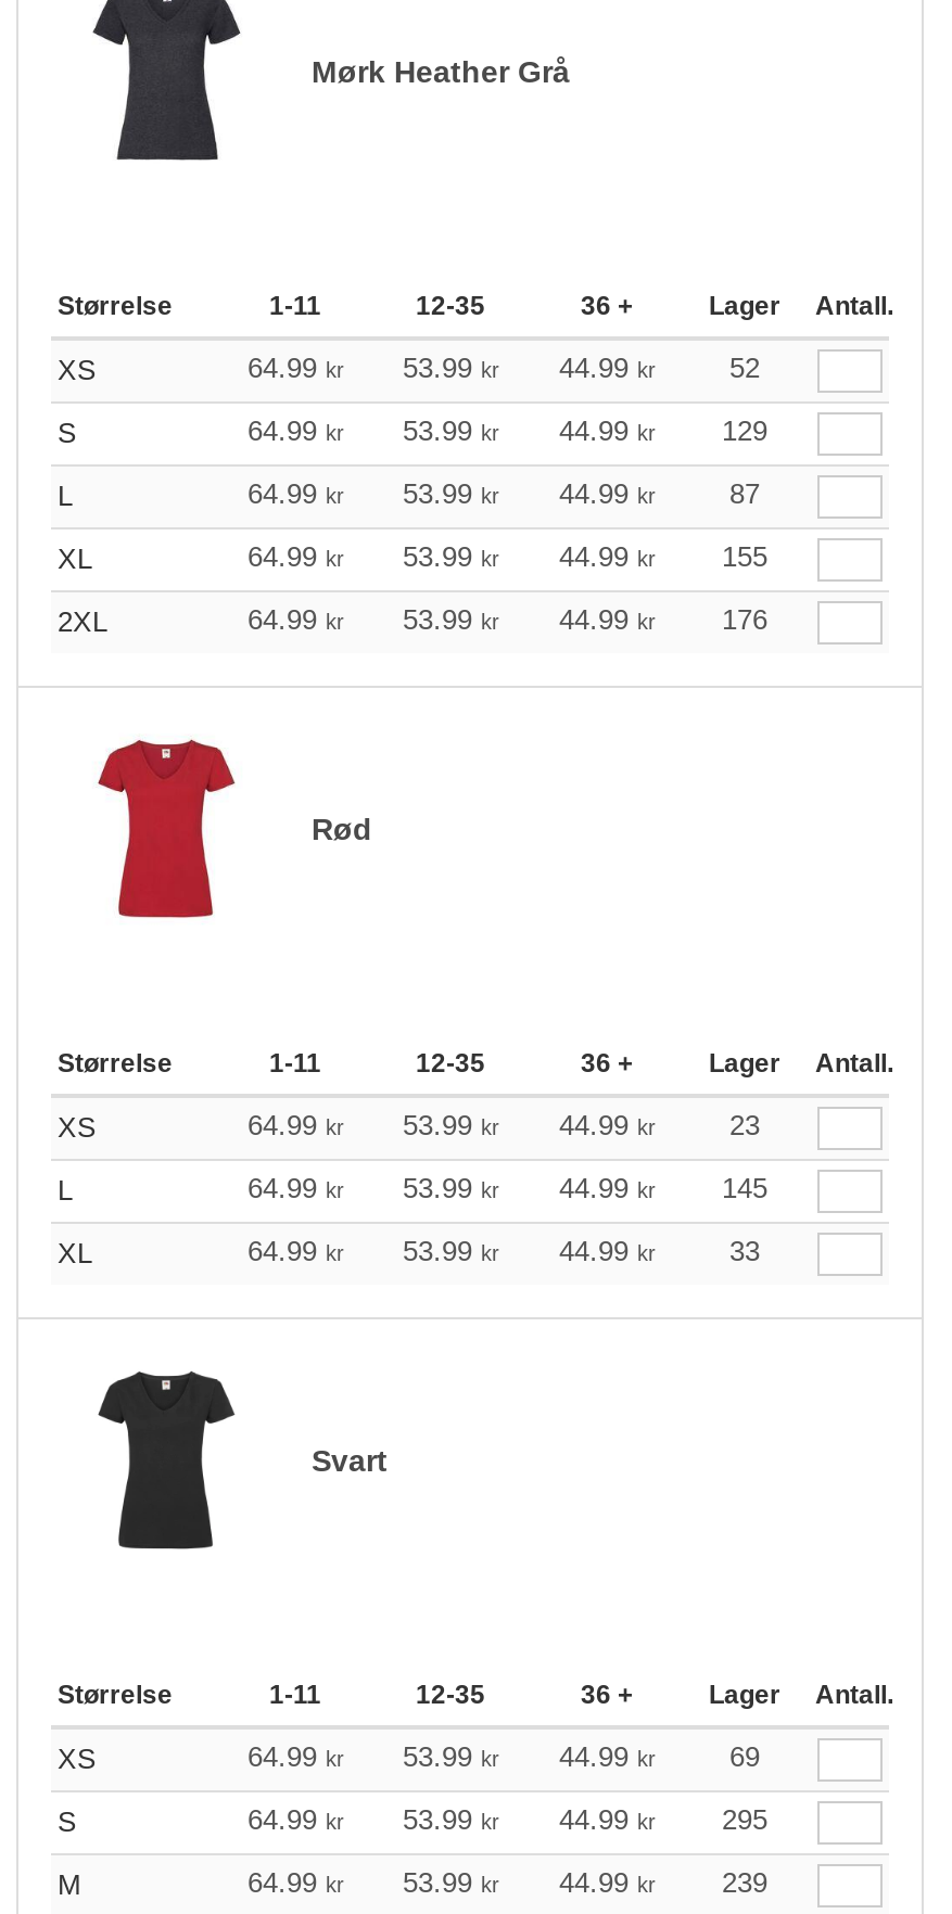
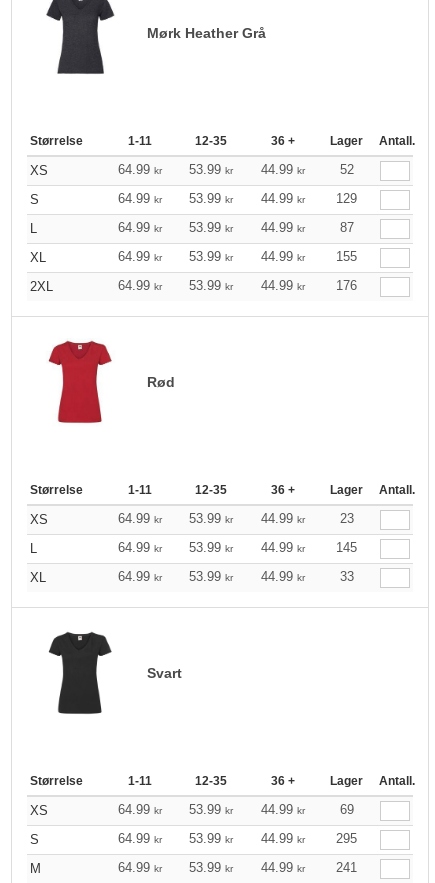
[722,1866,767,1899] 239 -> [336,860,357,875] 241

